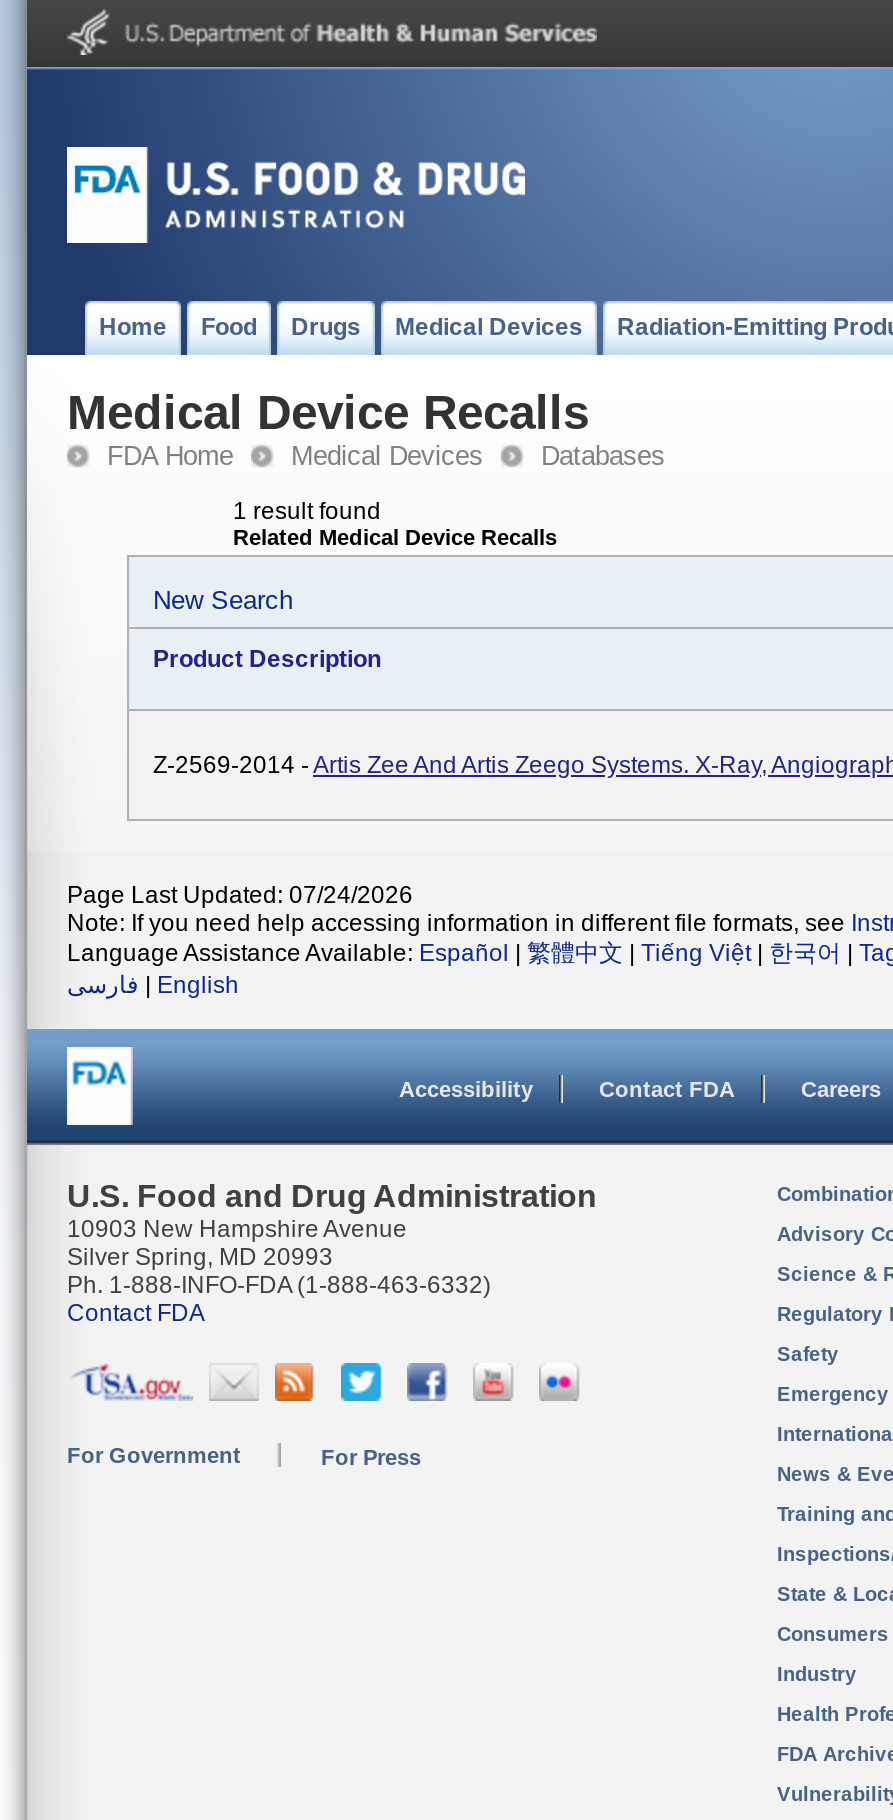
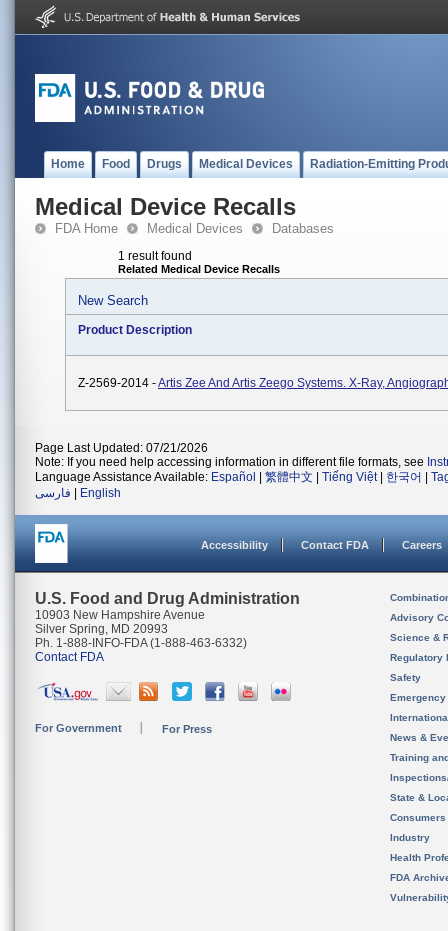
[67,881,413,909] Page Last Updated: 07/24/2026 -> [35,441,208,455] Page Last Updated: 07/21/2026

